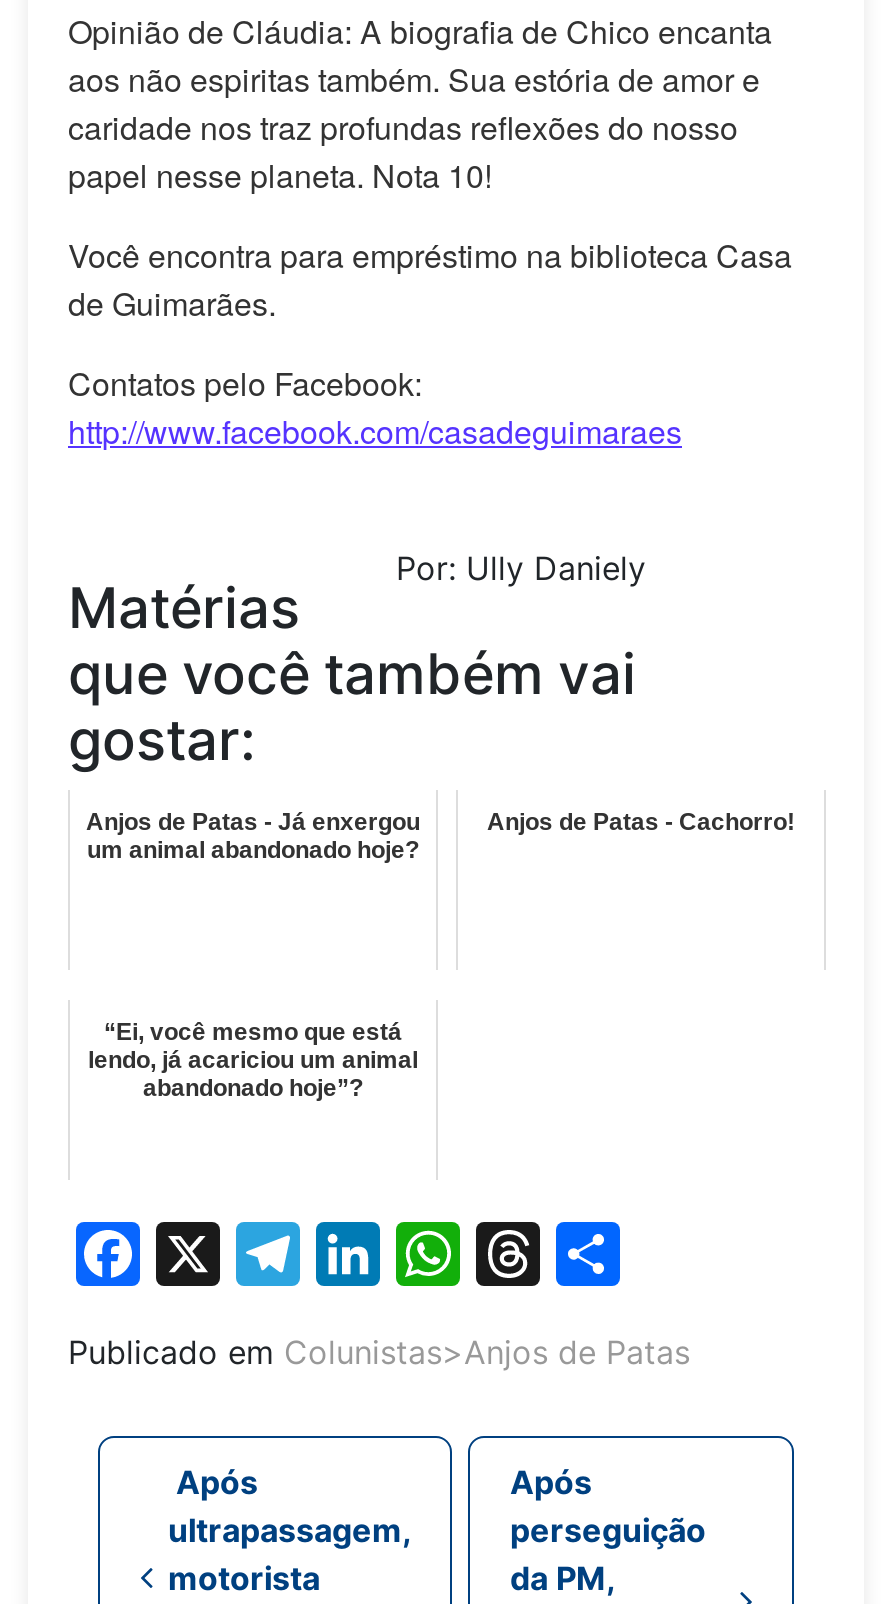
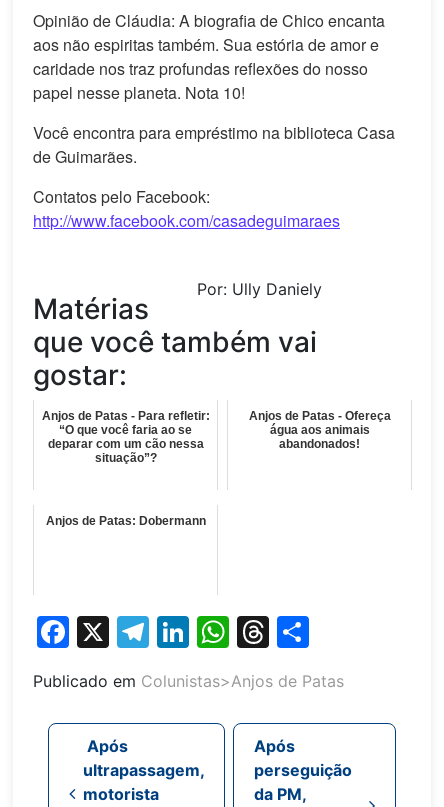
[86,809,420,865] Anjos de Patas - Já enxergou | um animal abandonado hoje? -> [41,409,209,465] Anjos de Patas - Para refletir: | “O que você faria ao se | deparar com um cão nessa | situação”?
[487,809,795,837] Anjos de Patas - Cachorro! -> [248,409,390,451] Anjos de Patas - Ofereça | água aos animais | abandonados!
[88,1019,418,1103] “Ei, você mesmo que está | lendo, já acariciou um animal | abandonado hoje”? -> [45,514,205,528] Anjos de Patas: Dobermann

